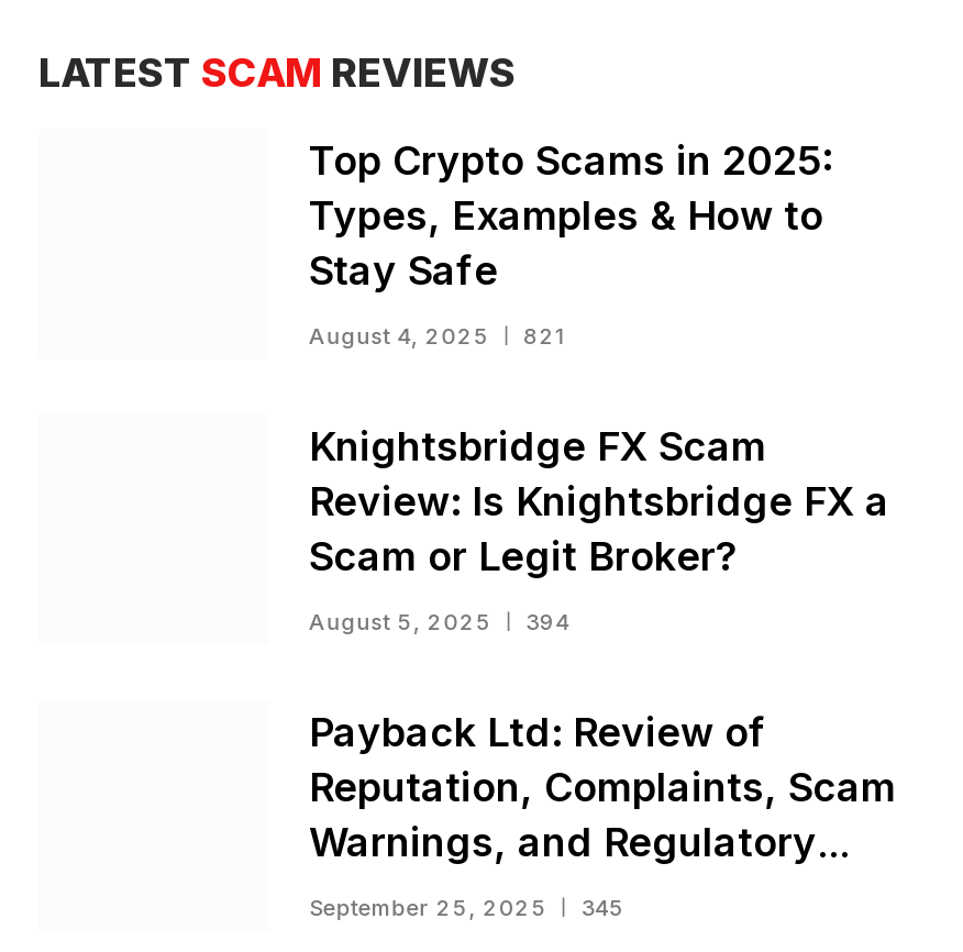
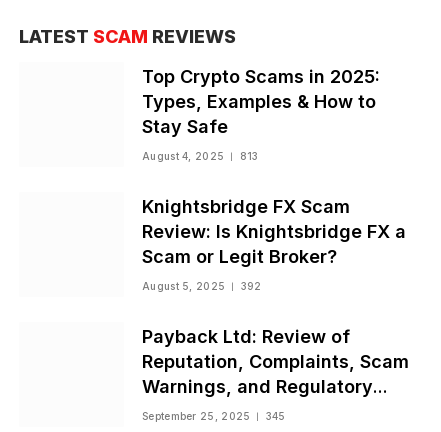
[309,323,567,349] August 4, 2025 821 -> [142,150,258,162] August 4, 2025 813
[309,608,569,635] August 5, 2025 394 -> [142,280,261,292] August 5, 2025 392

